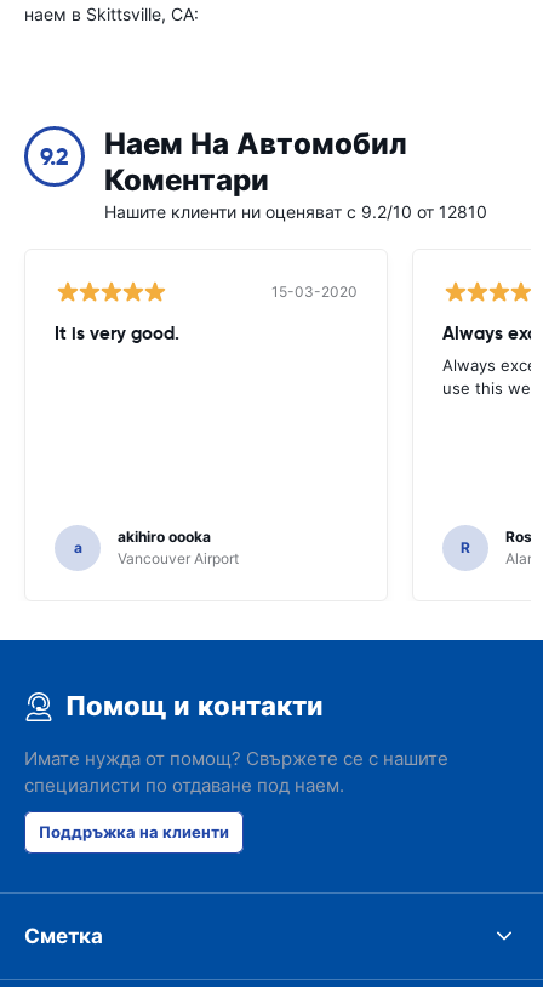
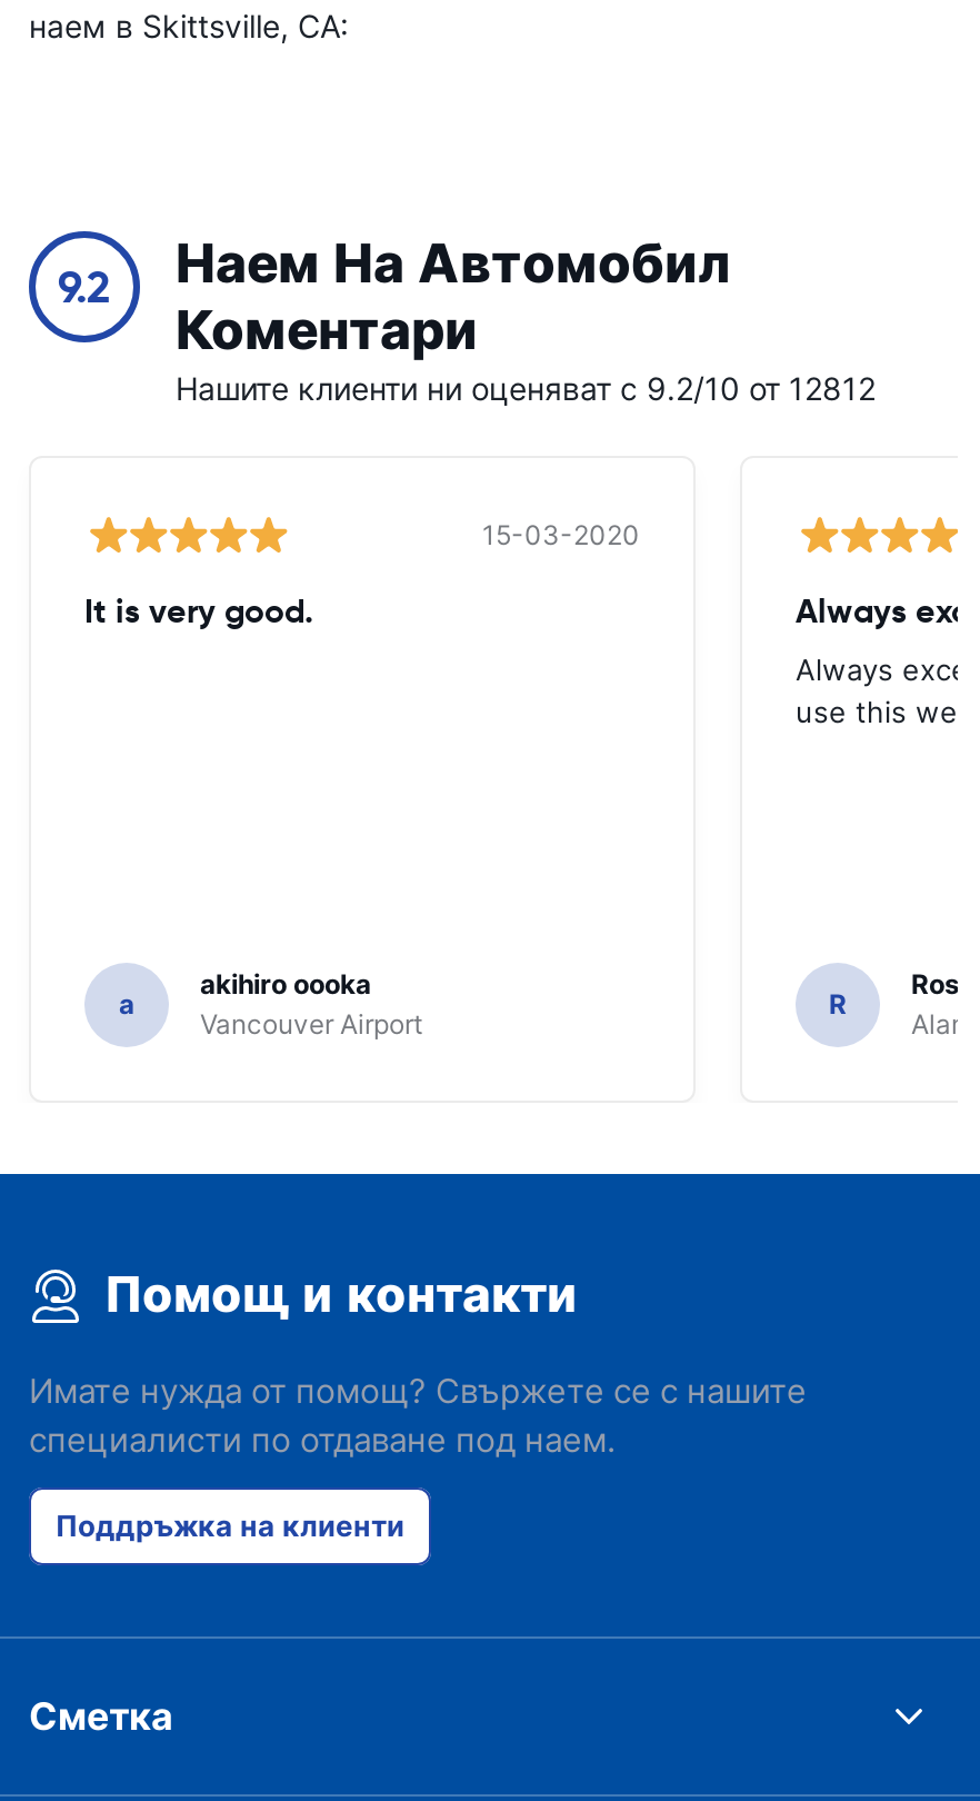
[104,201,487,222] Нашите клиенти ни оценяват с 9.2/10 от 12810 -> [176,369,876,407] Нашите клиенти ни оценяват с 9.2/10 от 12812

